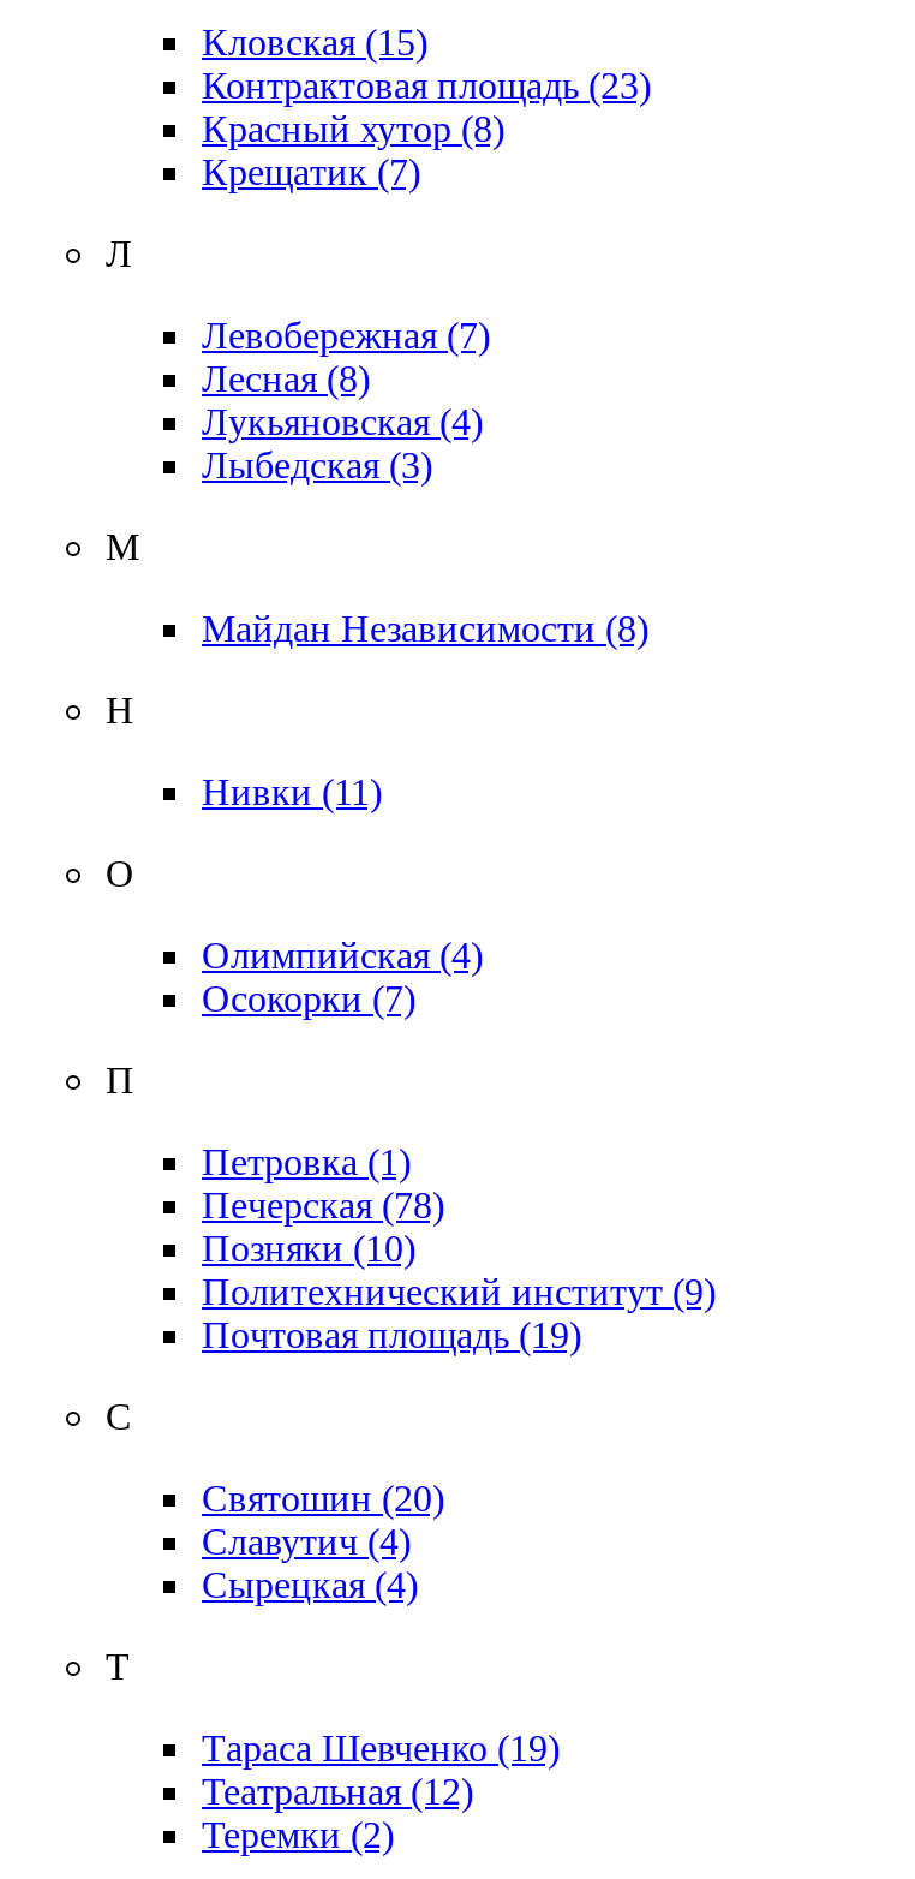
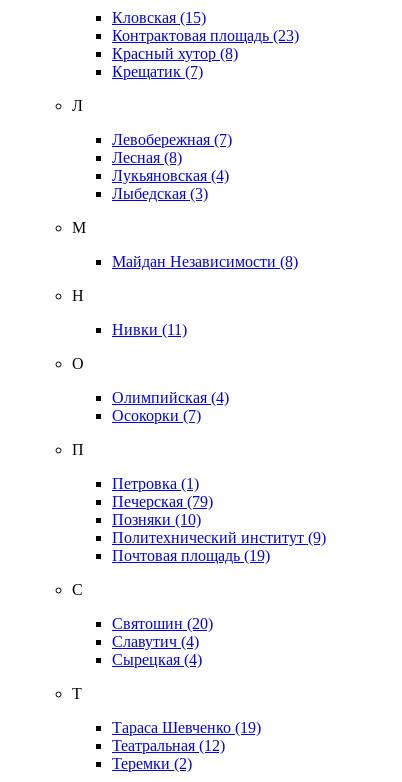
[202,1185,444,1225] Печерская(78) -> [112,493,213,510] Печерская(79)

